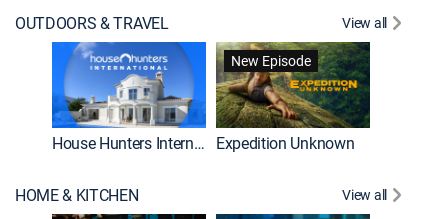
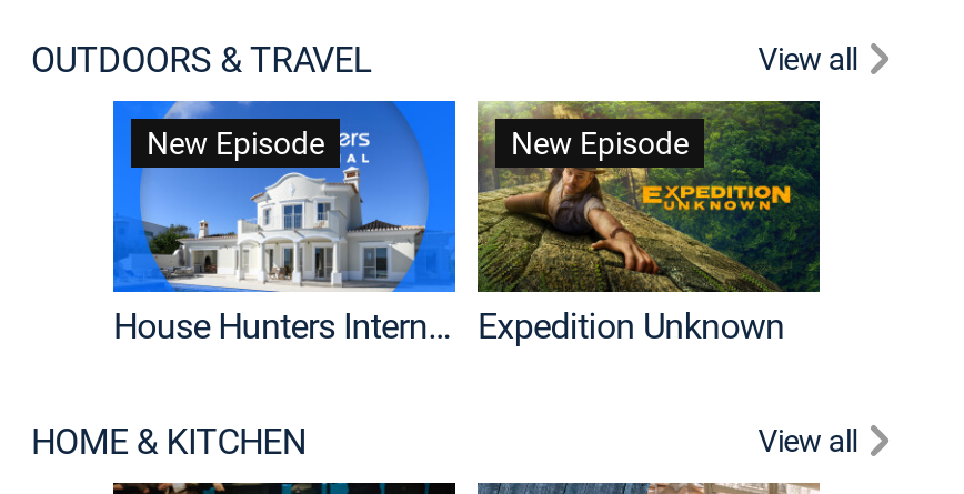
none -> [147,120,324,162] New Episode

